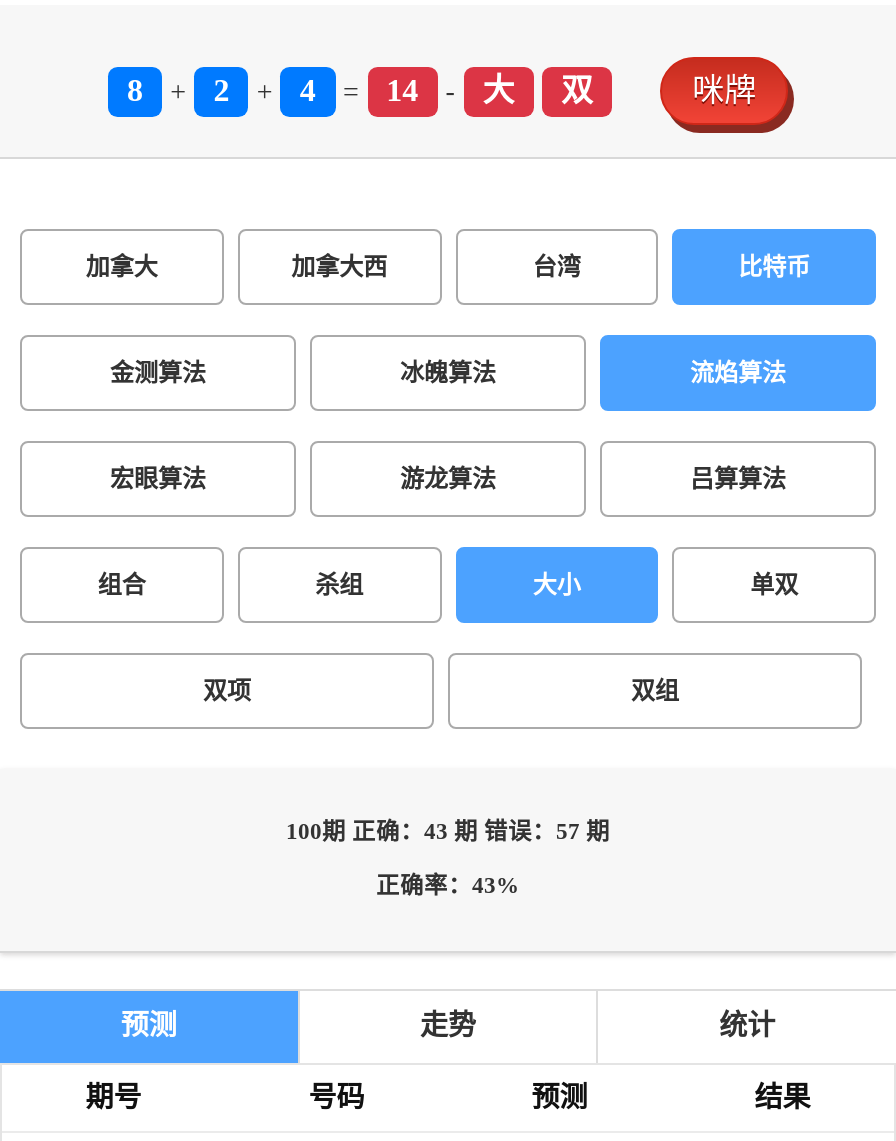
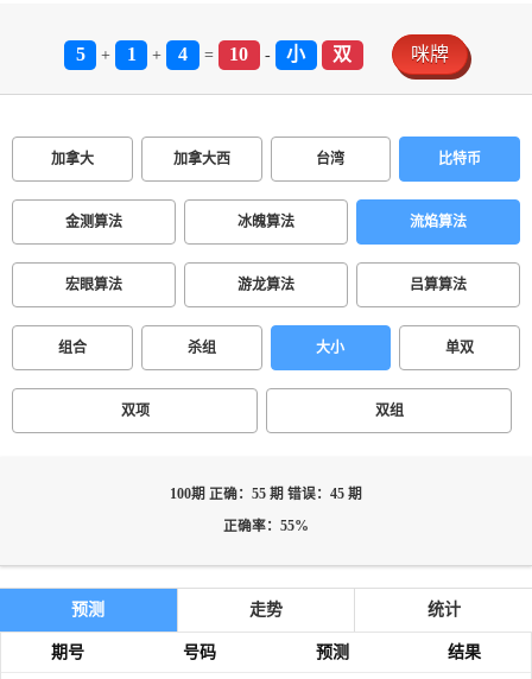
[127,73,143,107] 8 -> [75,44,85,64] 5
[213,73,229,107] 2 -> [127,44,136,64] 1
[386,73,418,107] 14 -> [229,44,248,64] 10
[483,73,515,107] 大 -> [287,44,306,64] 小
[286,819,610,845] 100期 正确：43 期 错误：57 期 -> [170,487,362,502] 100期 正确：55 期 错误：45 期
[376,873,520,899] 正确率：43% -> [223,519,309,534] 正确率：55%

